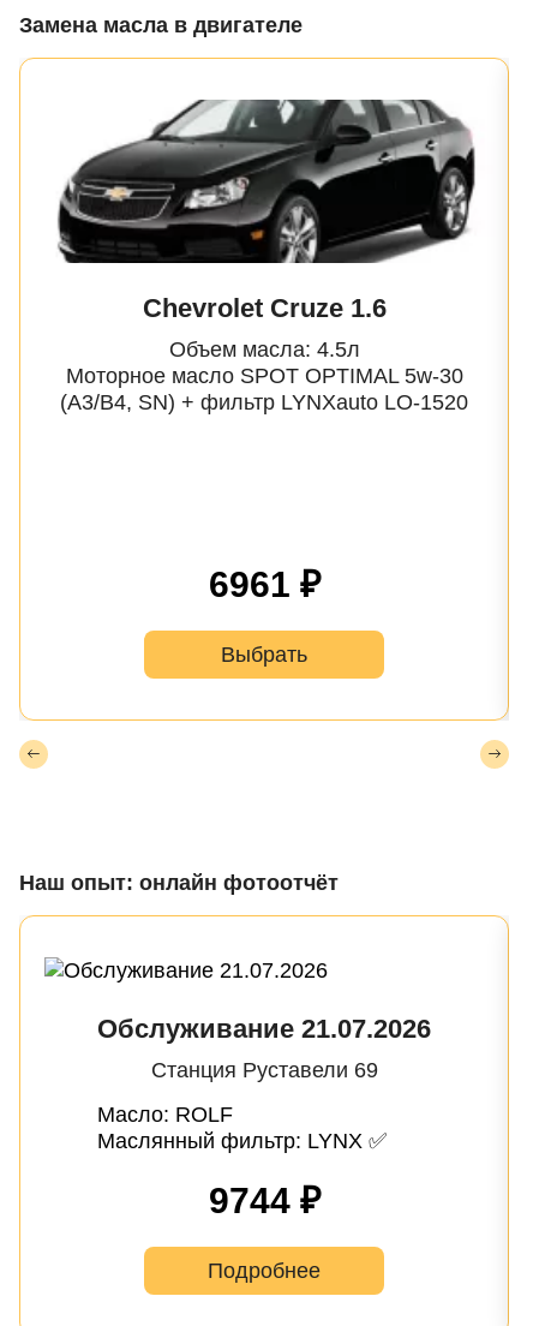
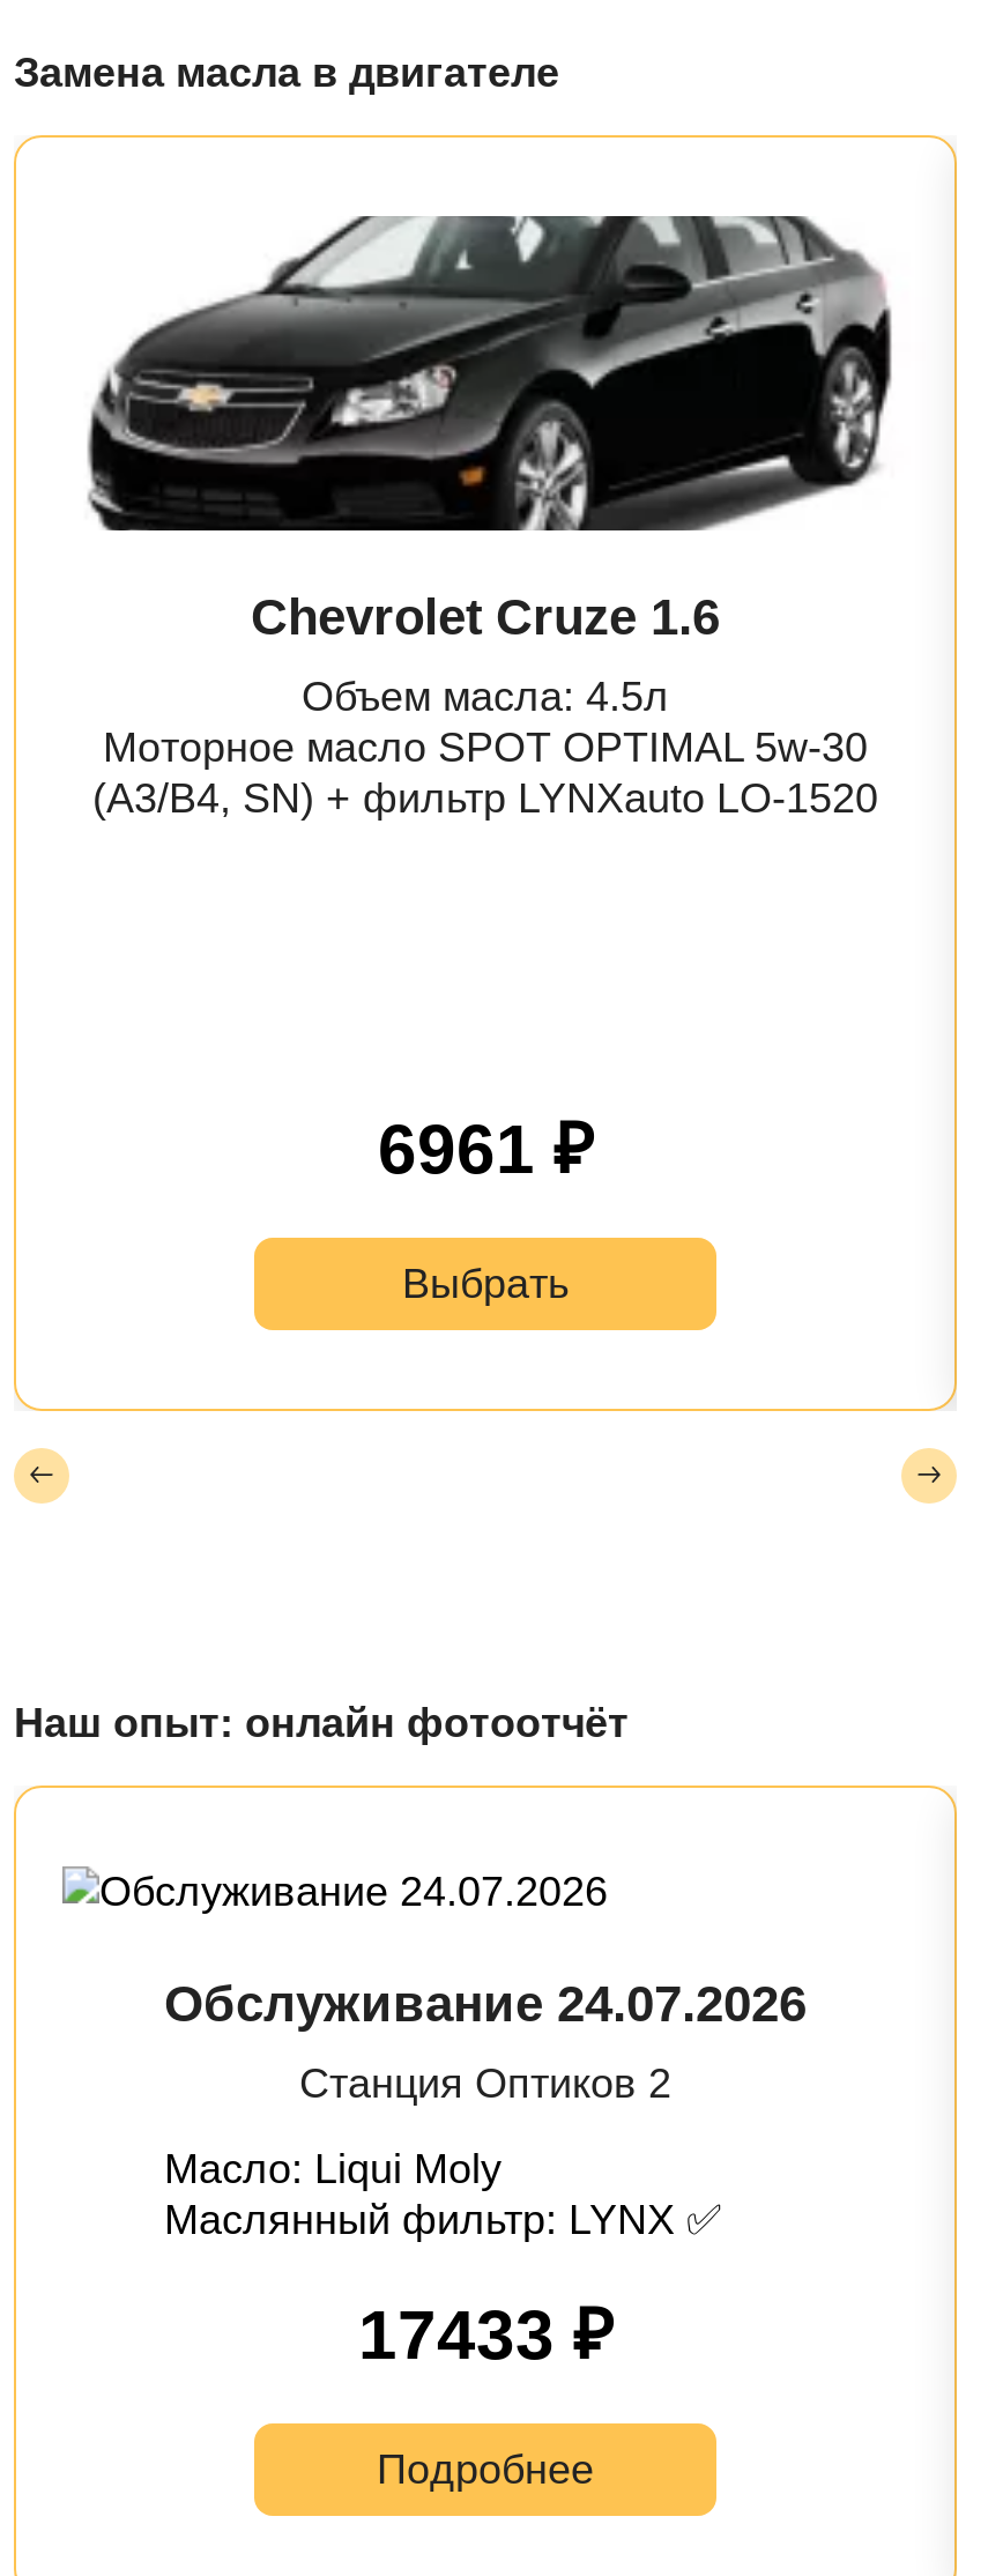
[97,1013,431,1043] Обслуживание 21.07.2026 -> [164,1974,807,2032] Обслуживание 24.07.2026
[151,1058,378,1082] Станция Руставели 69 -> [299,2060,671,2106] Станция Оптиков 2
[97,1102,233,1126] Масло: ROLF -> [164,2145,501,2191] Масло: Liqui Moly
[208,1180,320,1220] 9744 ₽ -> [358,2295,612,2372] 17433 ₽

